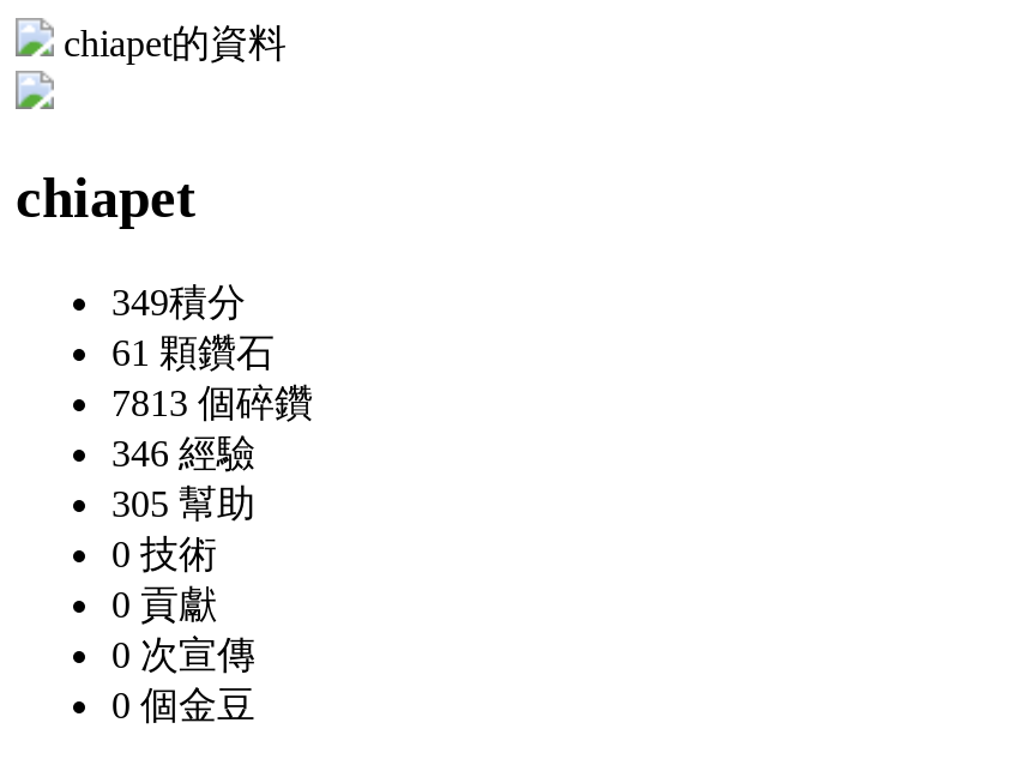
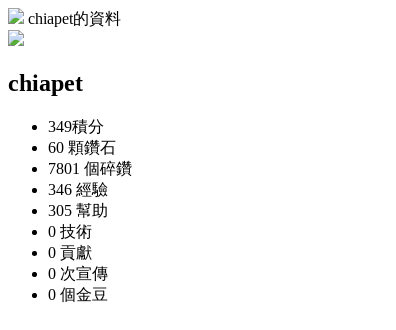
[111,332,275,372] 61 顆鑽石 -> [48,139,116,156] 60 顆鑽石
[111,382,313,423] 7813 個碎鑽 -> [48,160,132,177] 7801 個碎鑽

